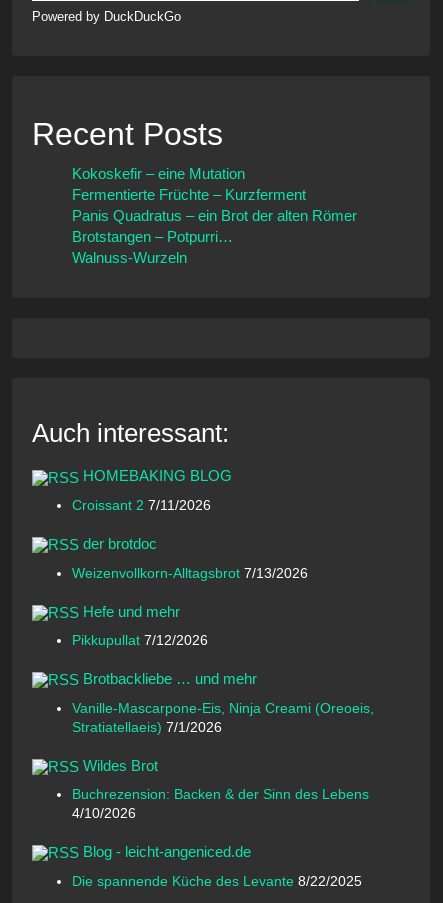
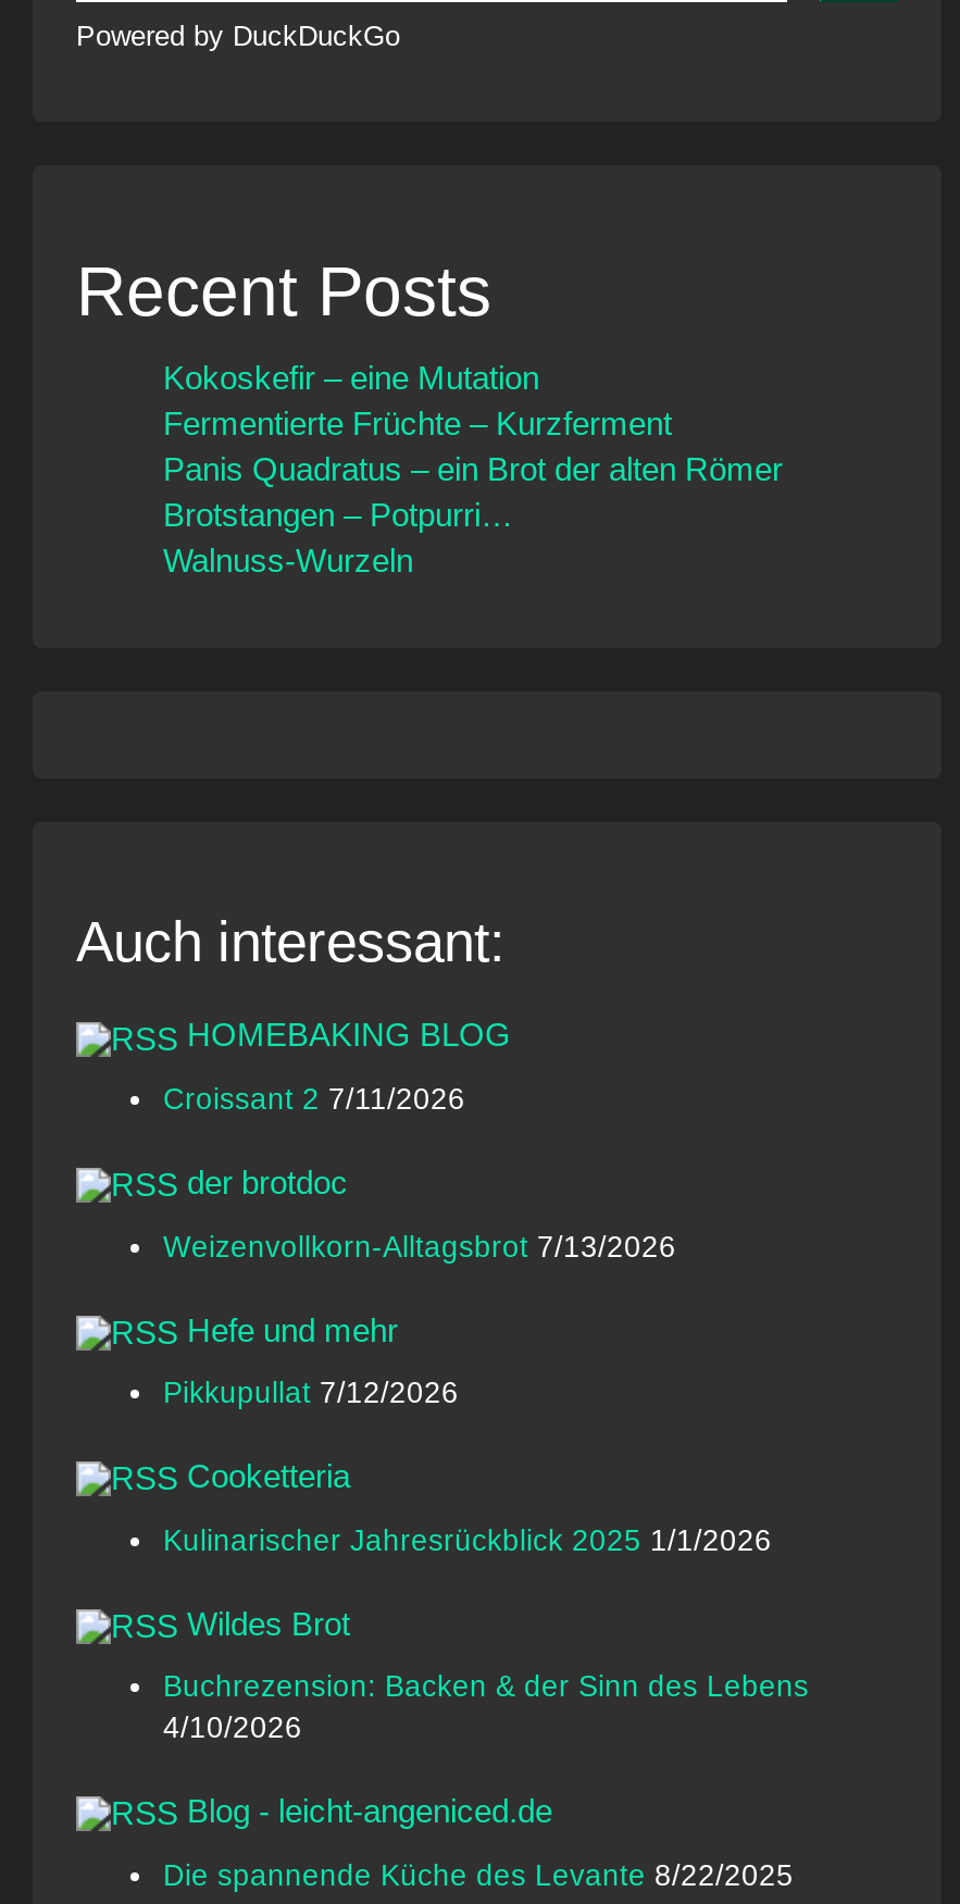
[83,670,257,687] Brotbackliebe … und mehr -> [187,1457,350,1494] Cooketteria
[72,701,374,735] Vanille-Mascarpone-Eis, Ninja Creami (Oreoeis, | Stratiatellaeis) 7/1/2026 -> [163,1524,772,1556] Kulinarischer Jahresrückblick 2025 1/1/2026

